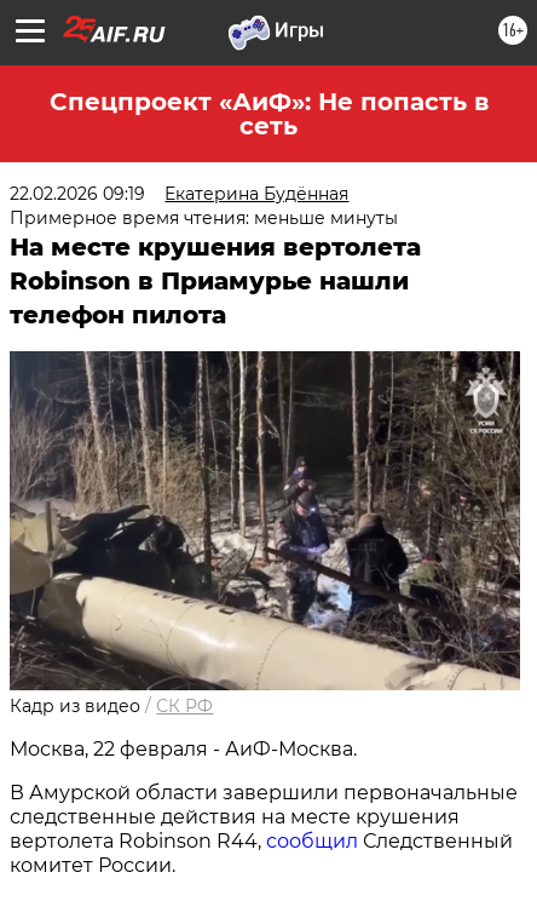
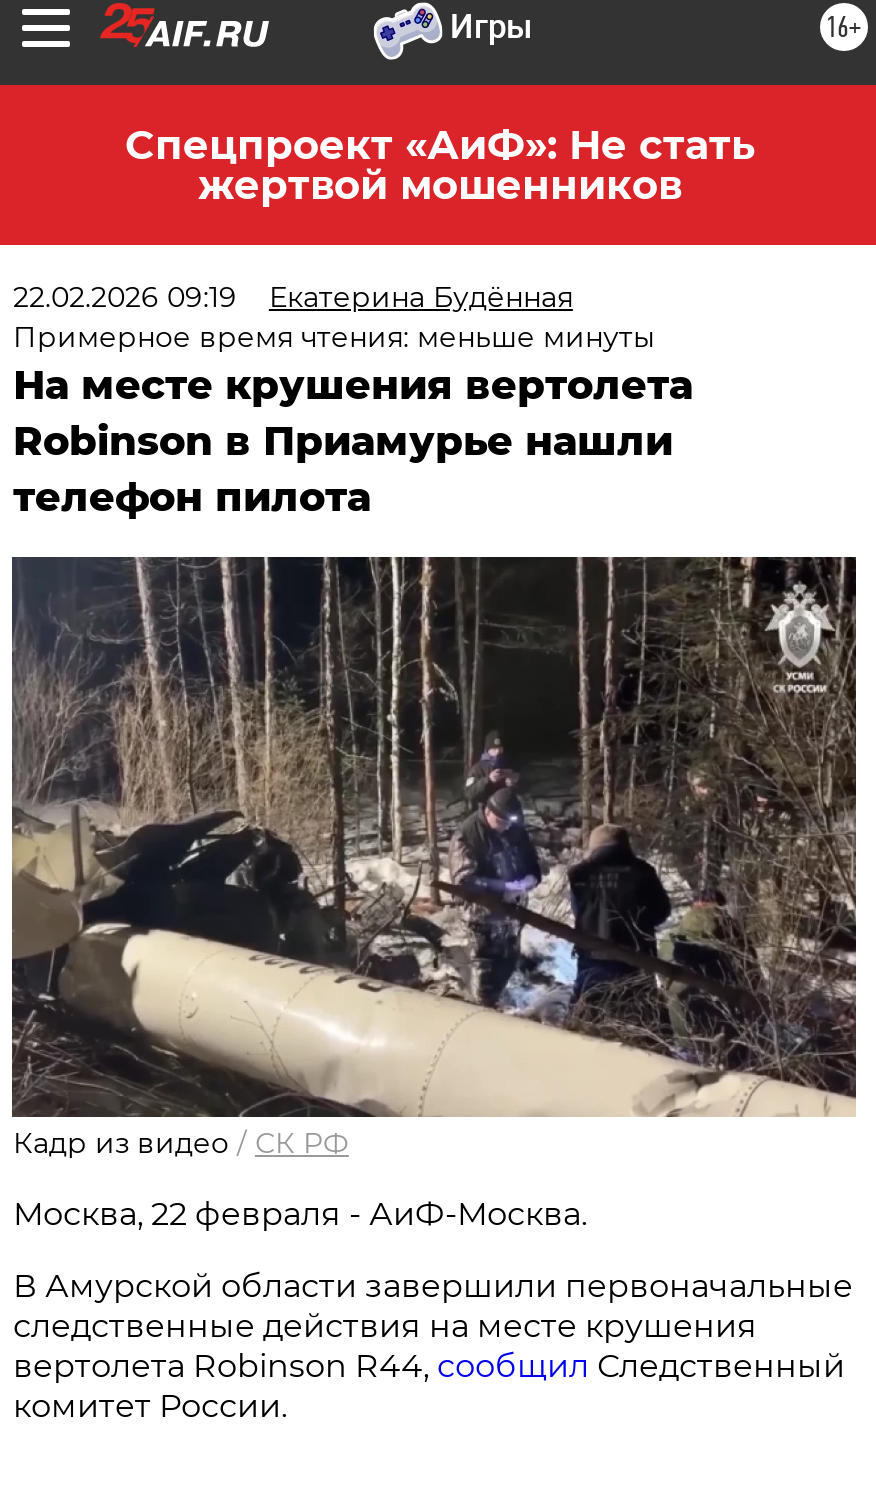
[49,87,488,140] Спецпроект «АиФ»: Не попасть в | сеть -> [125,121,755,209] Спецпроект «АиФ»: Не стать | жертвой мошенников

